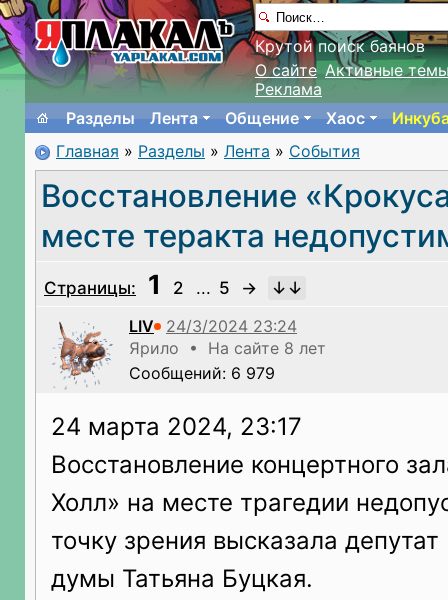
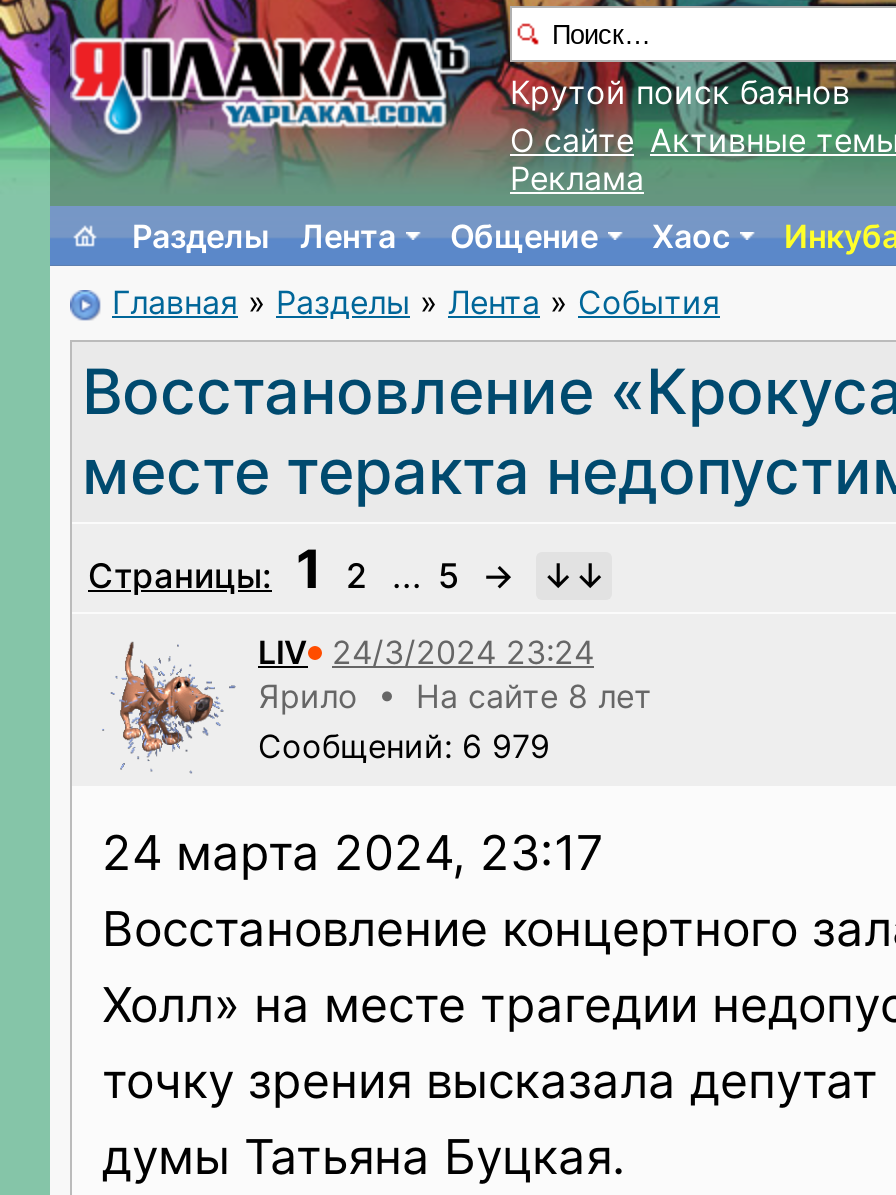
[58,322,102,389] [image] -> [120,642,236,748] [image]

